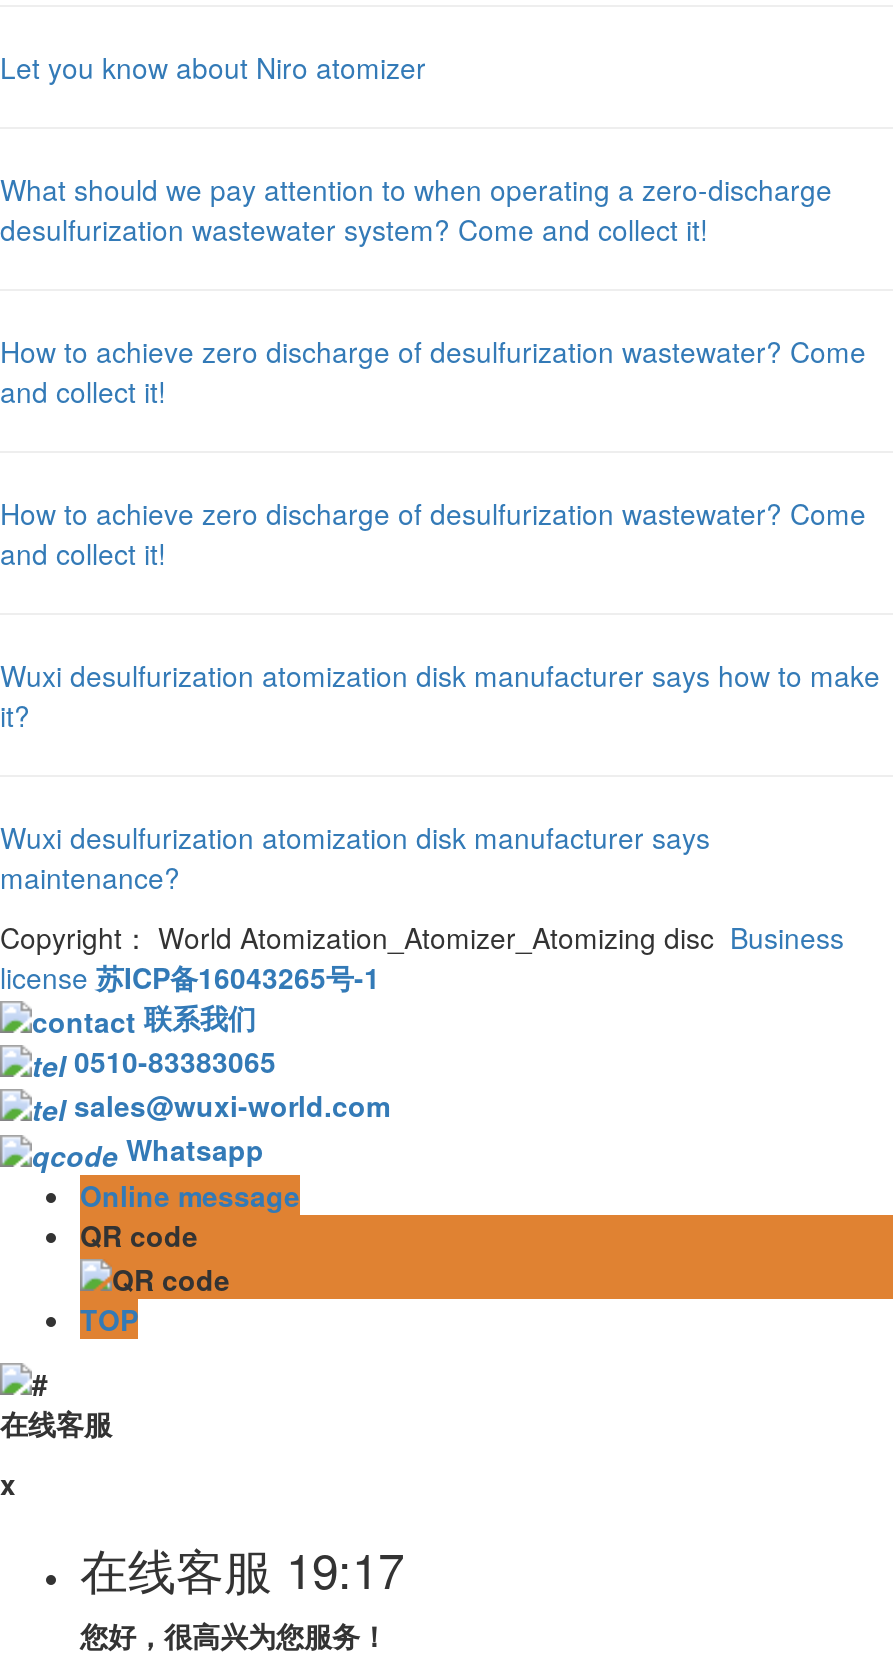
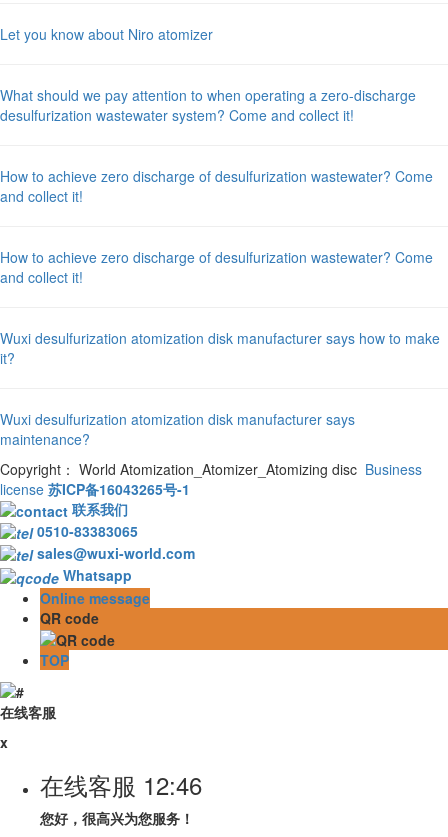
[80,1533,404,1603] 在线客服19:17 -> [40,767,202,802] 在线客服12:46

